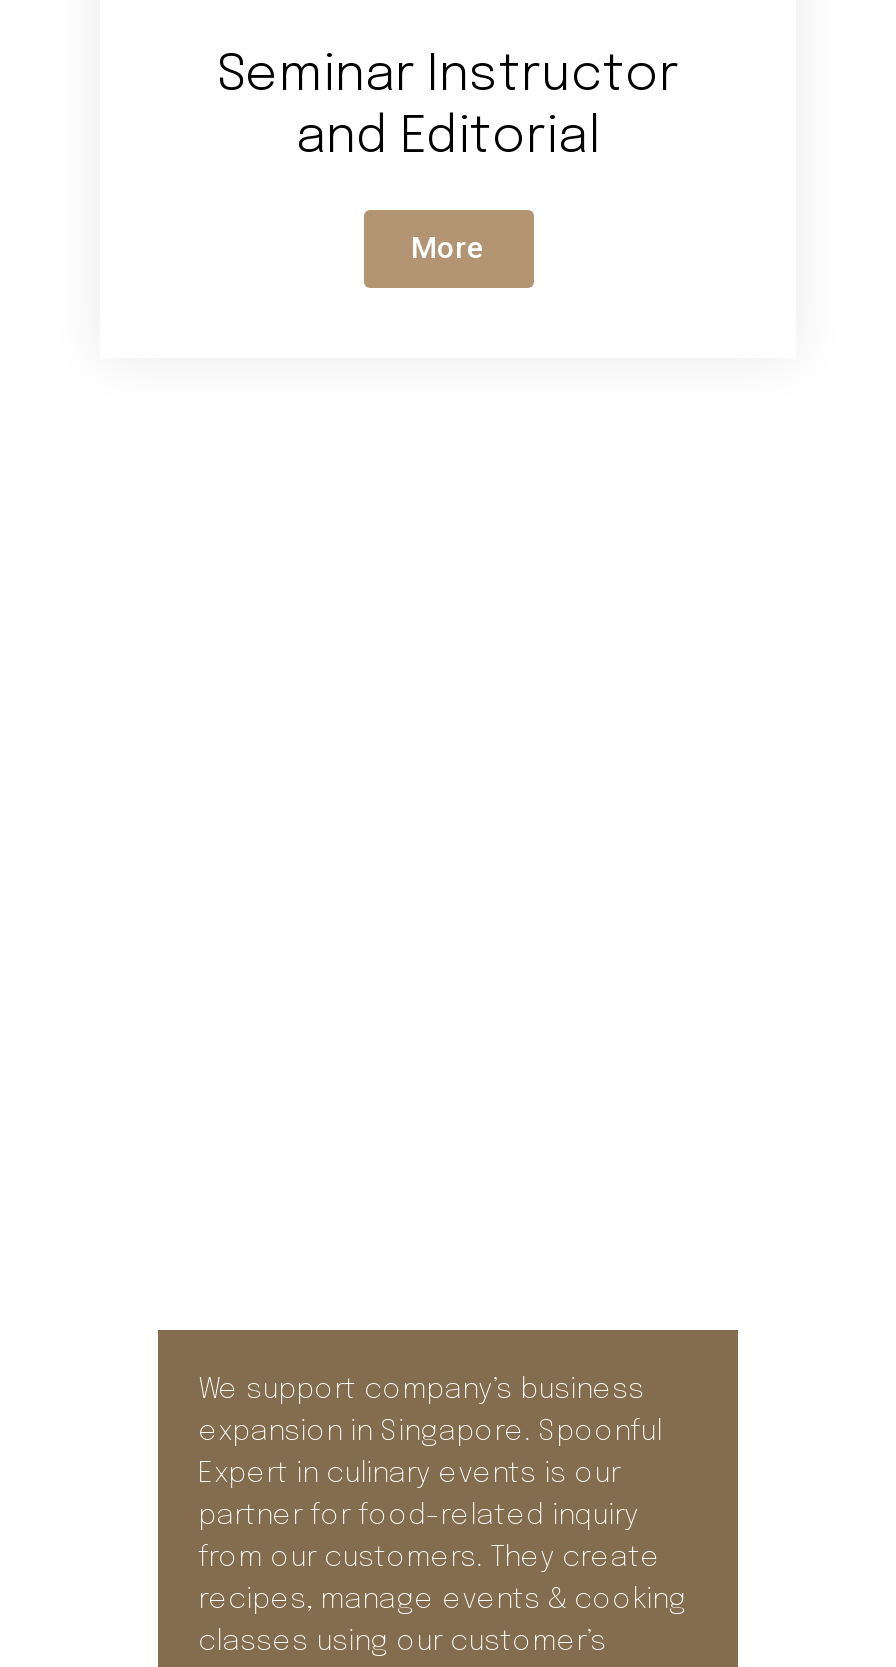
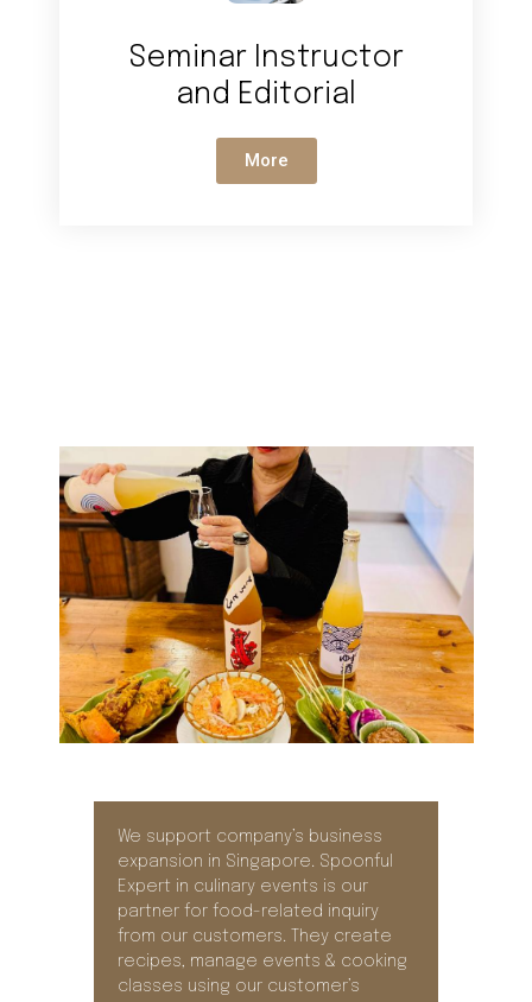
none -> [58,445,475,744] [image]

